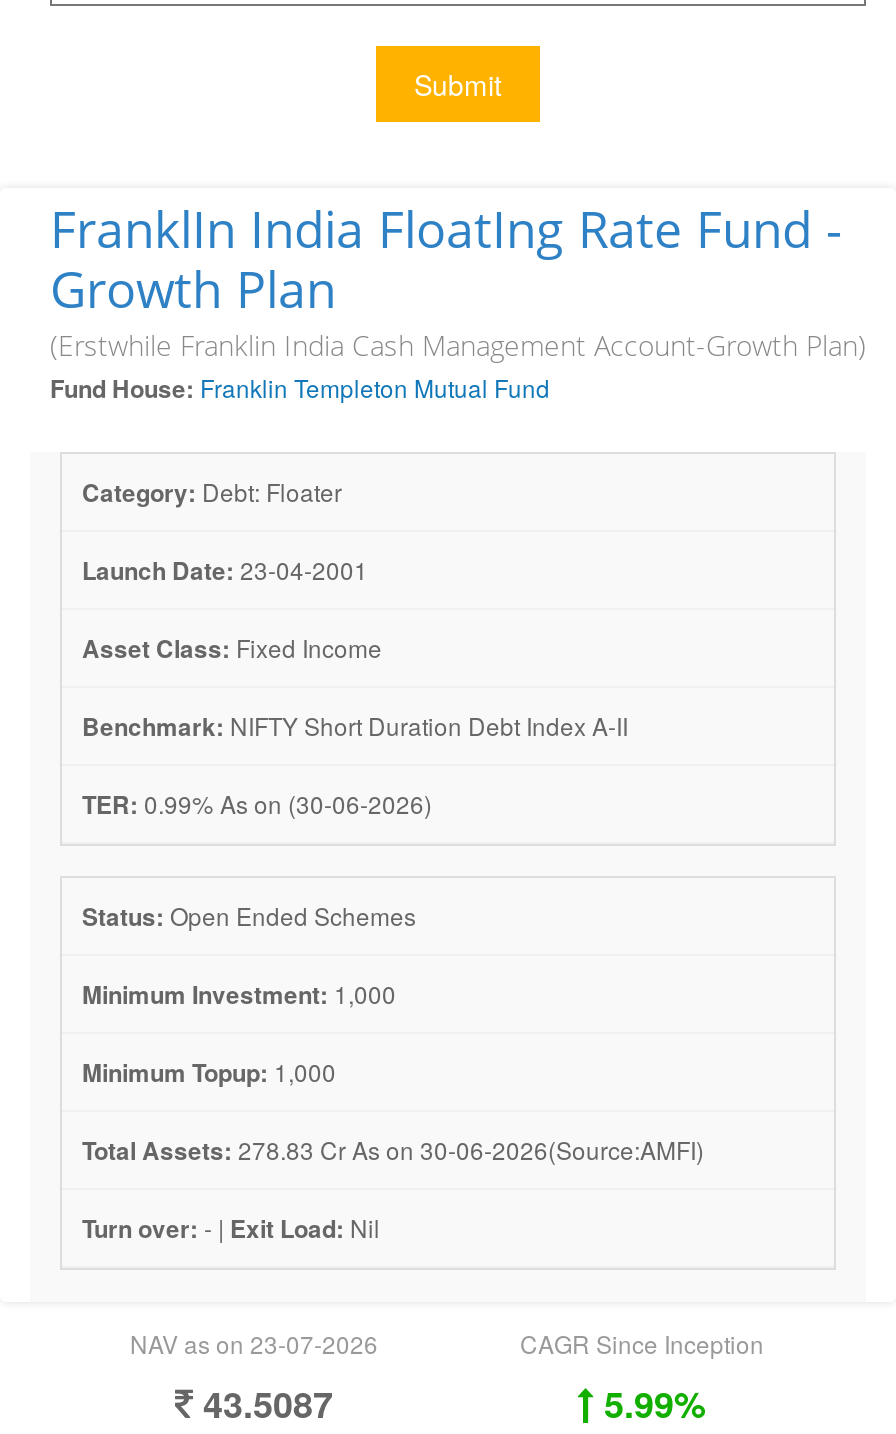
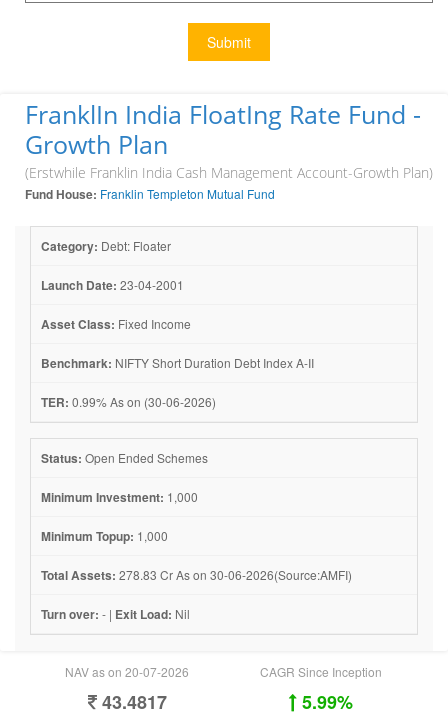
[130,1325,378,1359] NAV as on 23-07-2026 -> [65,663,189,680] NAV as on 20-07-2026
[193,1377,333,1429] 43.5087 -> [96,689,166,715] 43.4817

